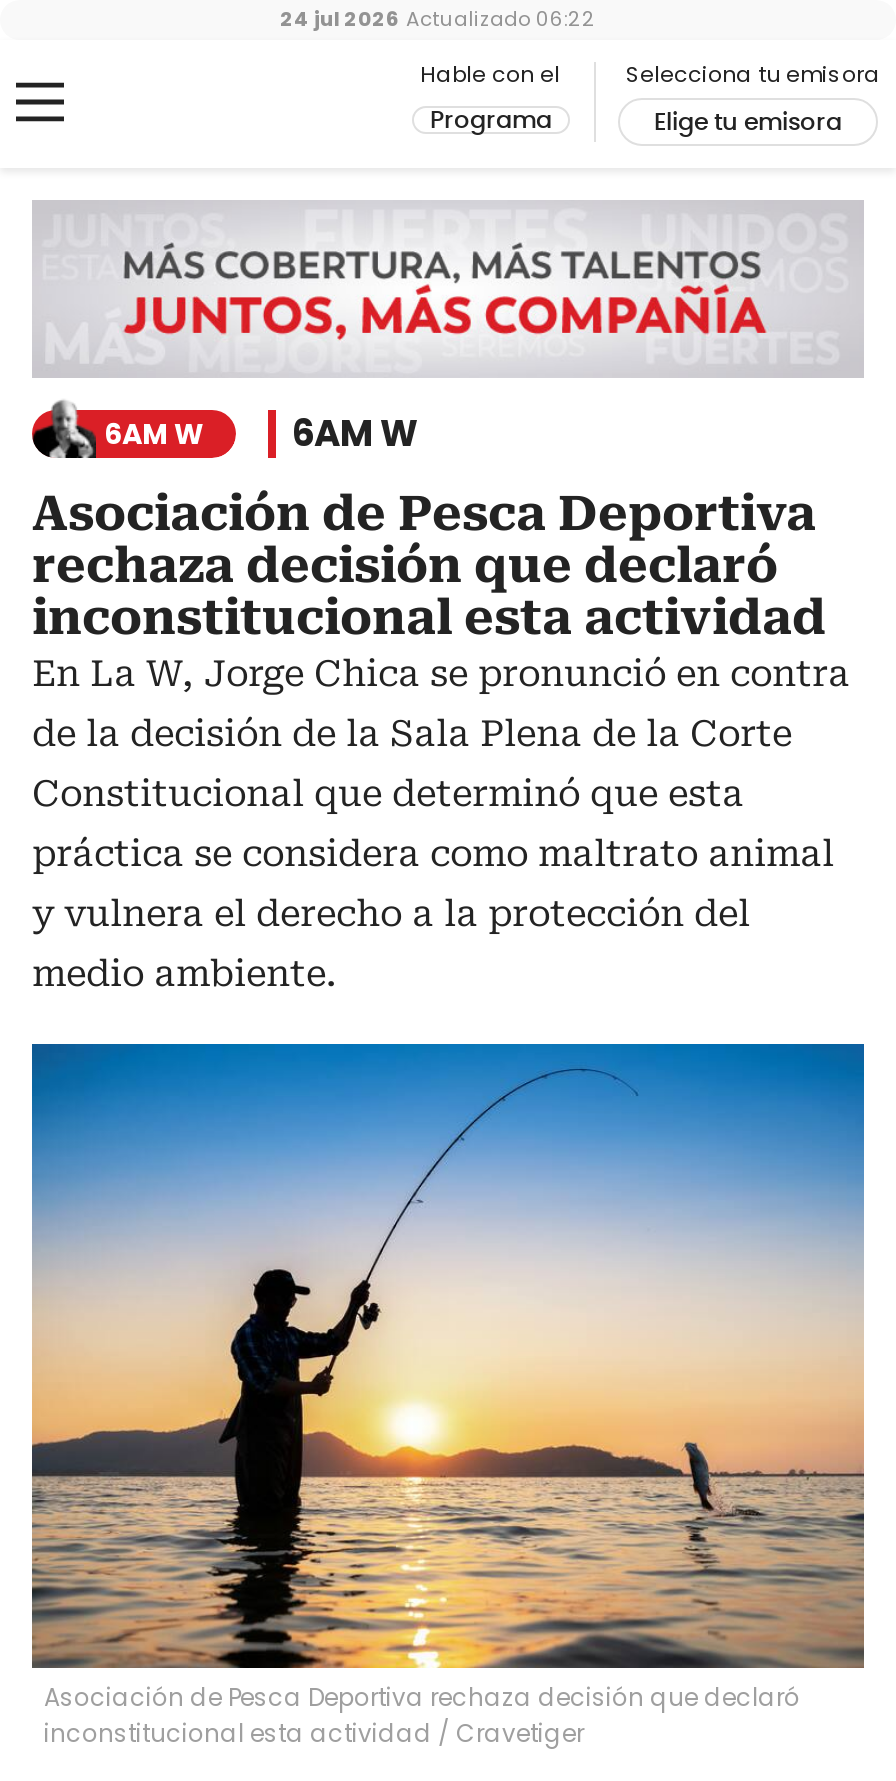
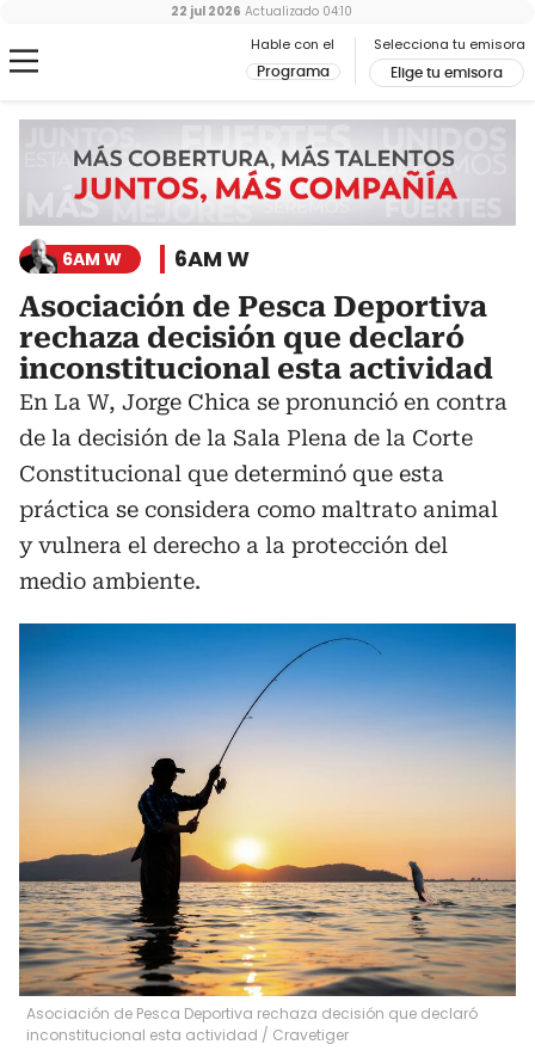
[280,4,596,34] 24 jul 2026 Actualizado 06:22 -> [171,2,352,20] 22 jul 2026 Actualizado 04:10

